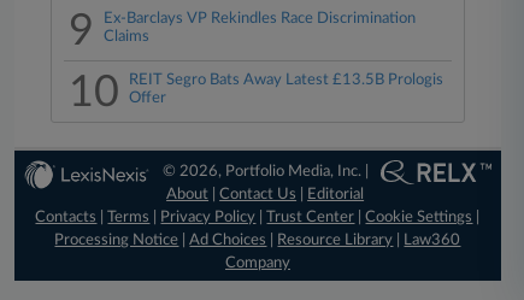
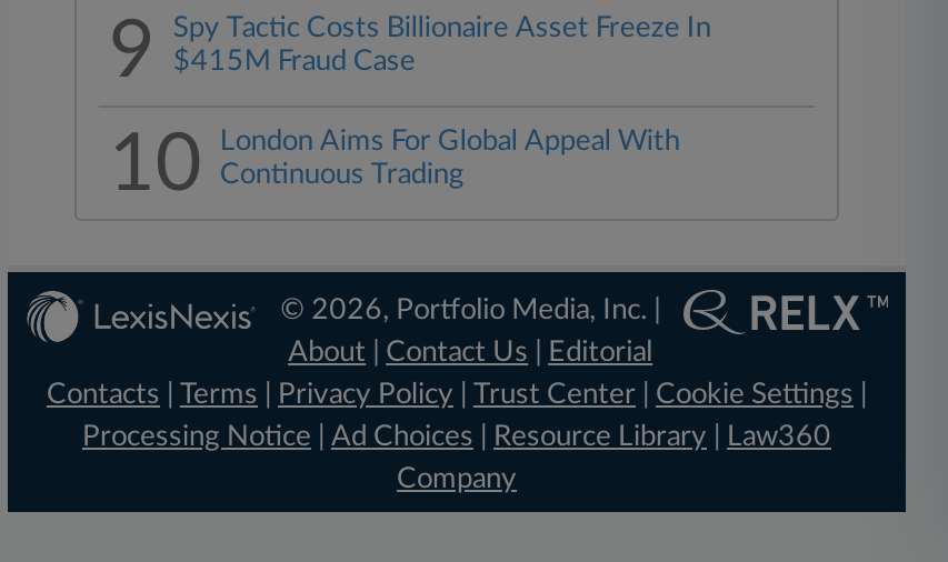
[104,11,416,45] Ex-Barclays VP Rekindles Race Discrimination | Claims -> [173,14,711,77] Spy Tactic Costs Billionaire Asset Freeze In | $415M Fraud Case
[129,72,444,106] REIT Segro Bats Away Latest £13.5B Prologis | Offer -> [220,128,680,190] London Aims For Global Appeal With | Continuous Trading

